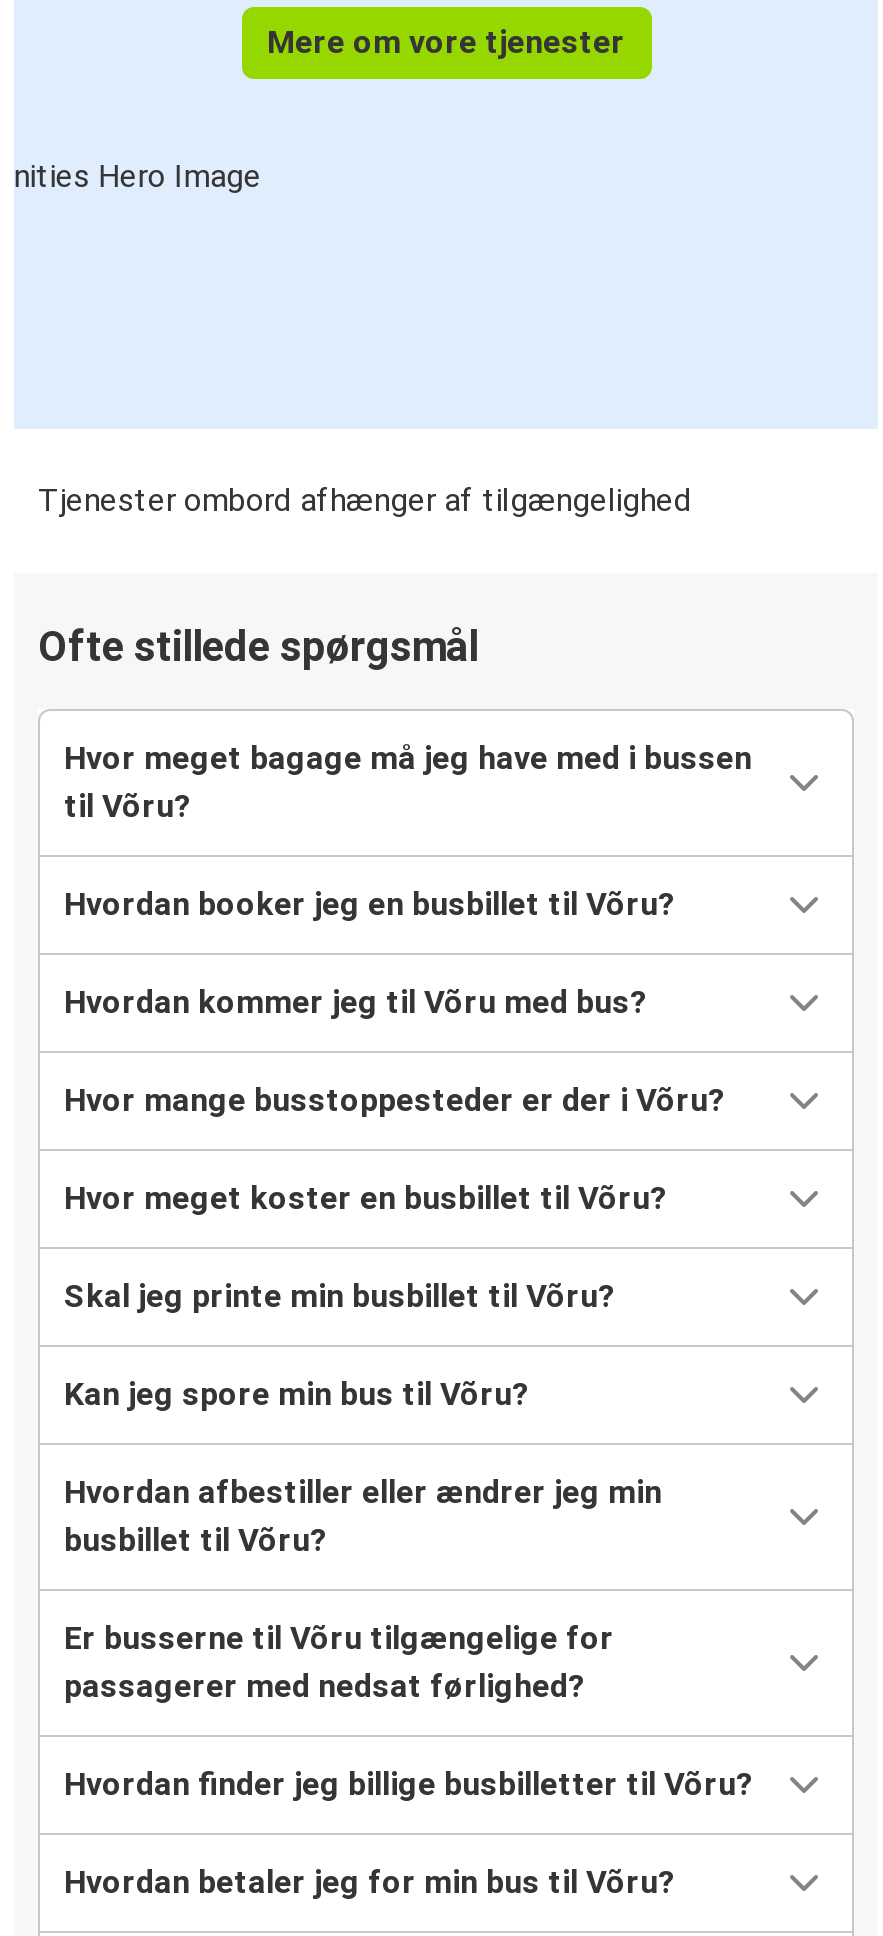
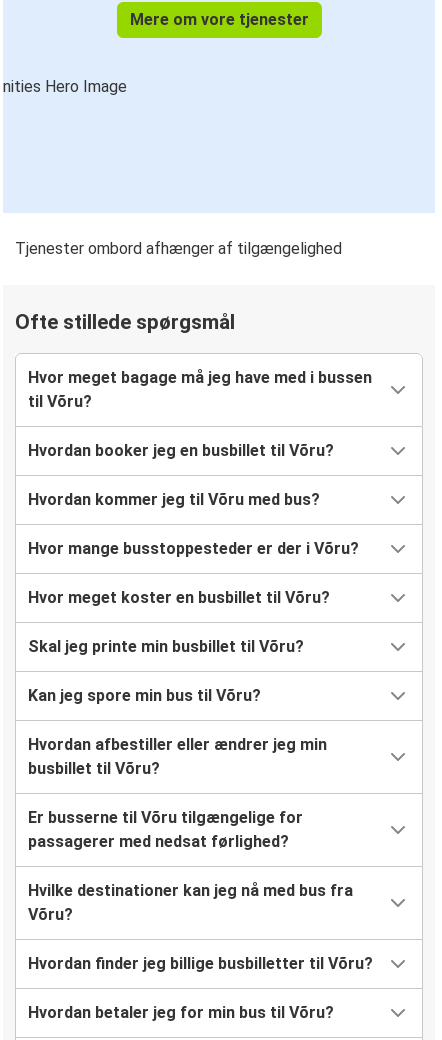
none -> [28,881,353,924] Hvilke destinationer kan jeg nå med bus fra | Võru?

